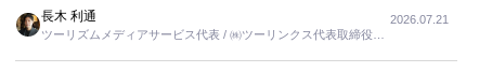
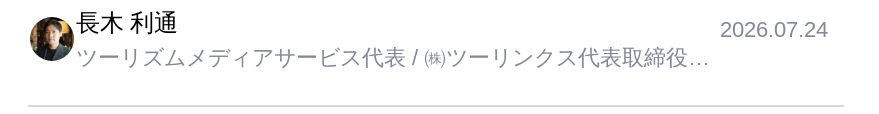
[390,13,449,26] 2026.07.21 -> [720,17,828,41] 2026.07.24

